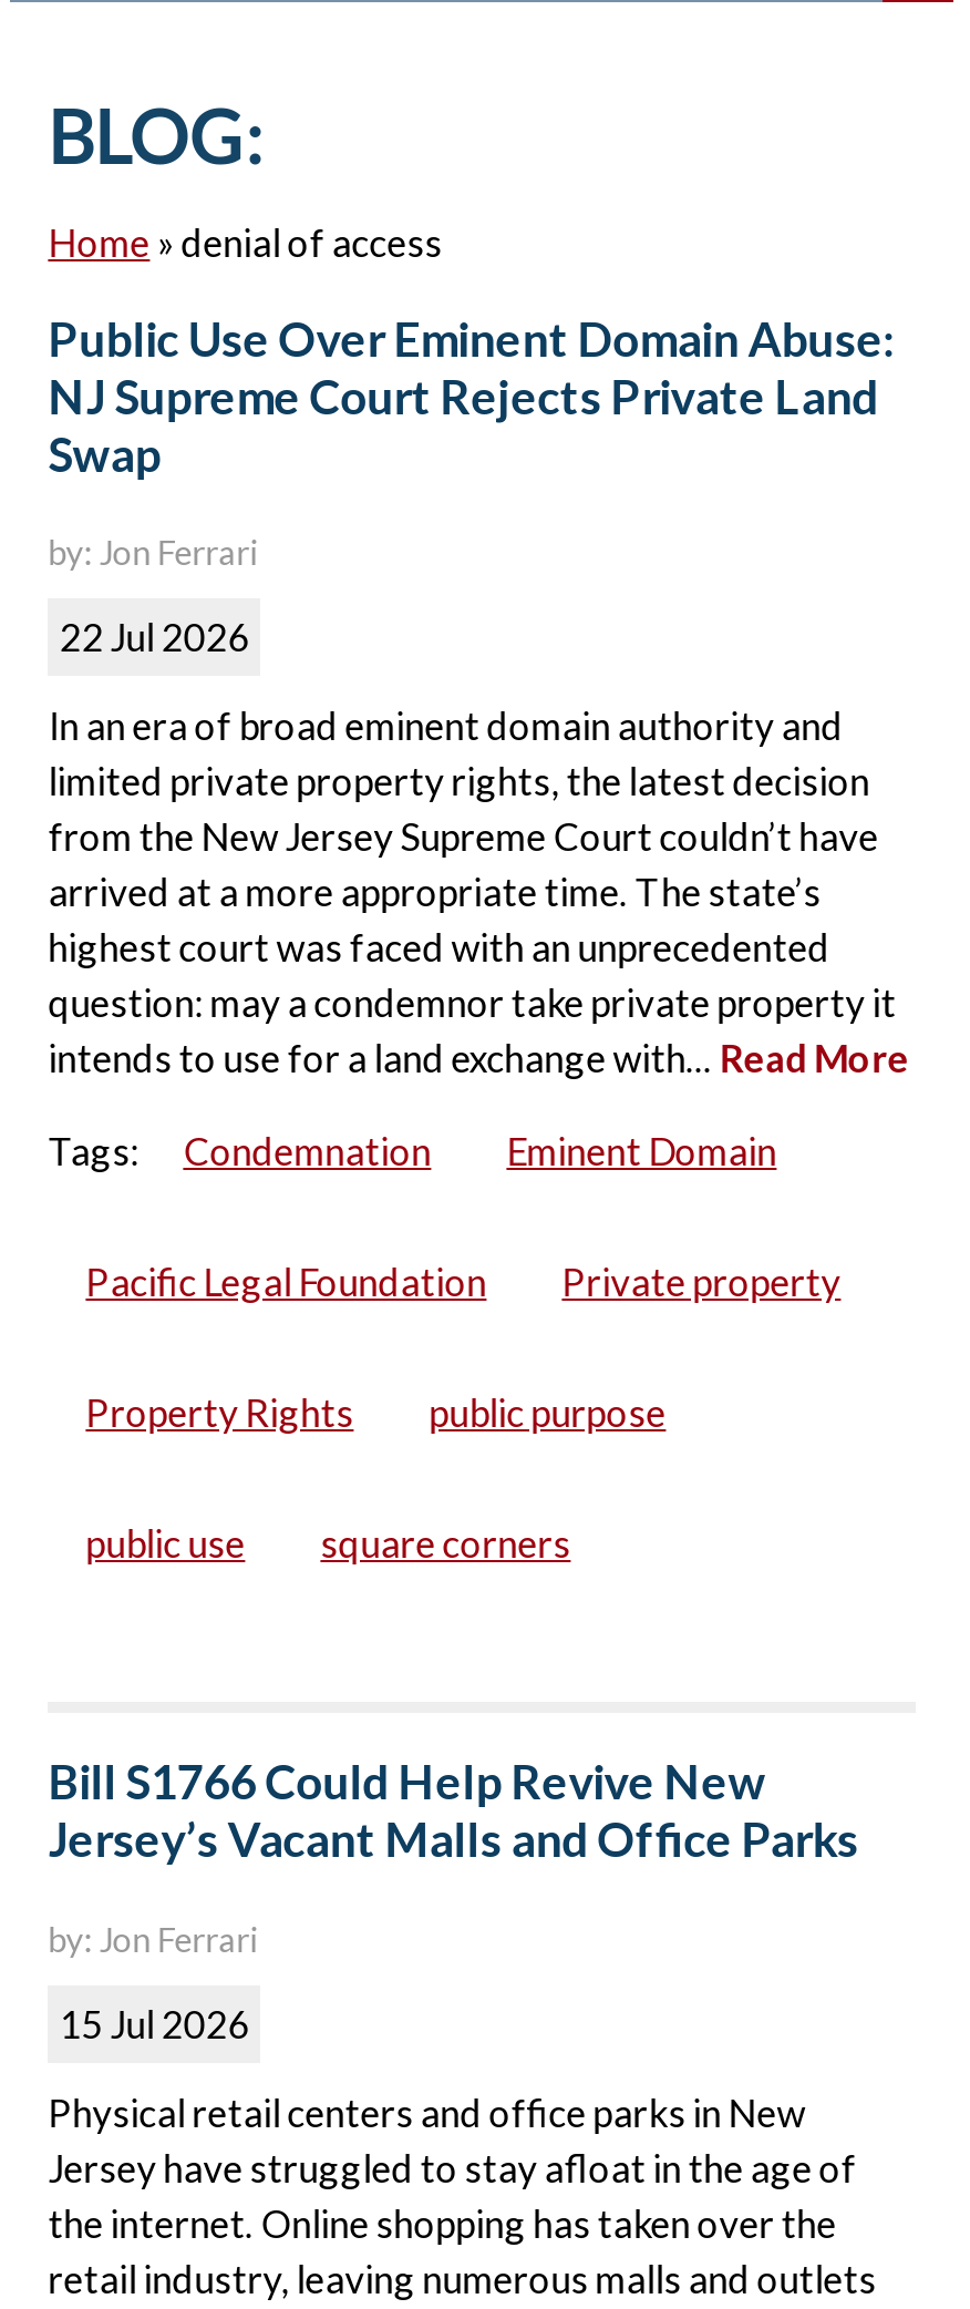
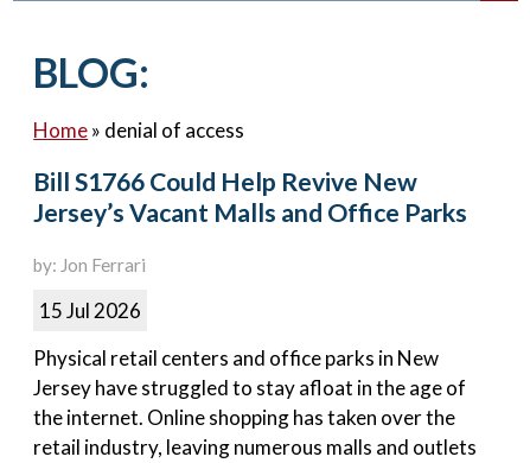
[48,309,910,1567] Public Use Over Eminent Domain Abuse: | NJ Supreme Court Rejects Private Land | Swap | by: Jon Ferrari | 22 Jul 2026 | In an era of broad eminent domain authority and | limited private property rights, the latest decision | from the New Jersey Supreme Court couldn’t have | arrived at a more appropriate time. The state’s | highest court was faced with an unprecedented | question: may a condemnor take private property it | intends to use for a land exchange with... Read More | Tags: | Condemnation | Eminent Domain | Pacific Legal Foundation | Private property | Property Rights | public purpose | public use | square corners -> none

